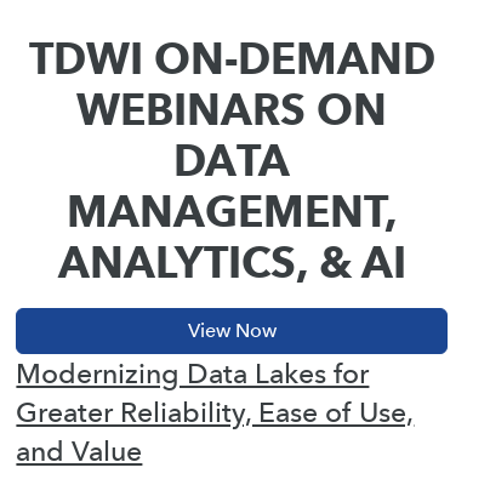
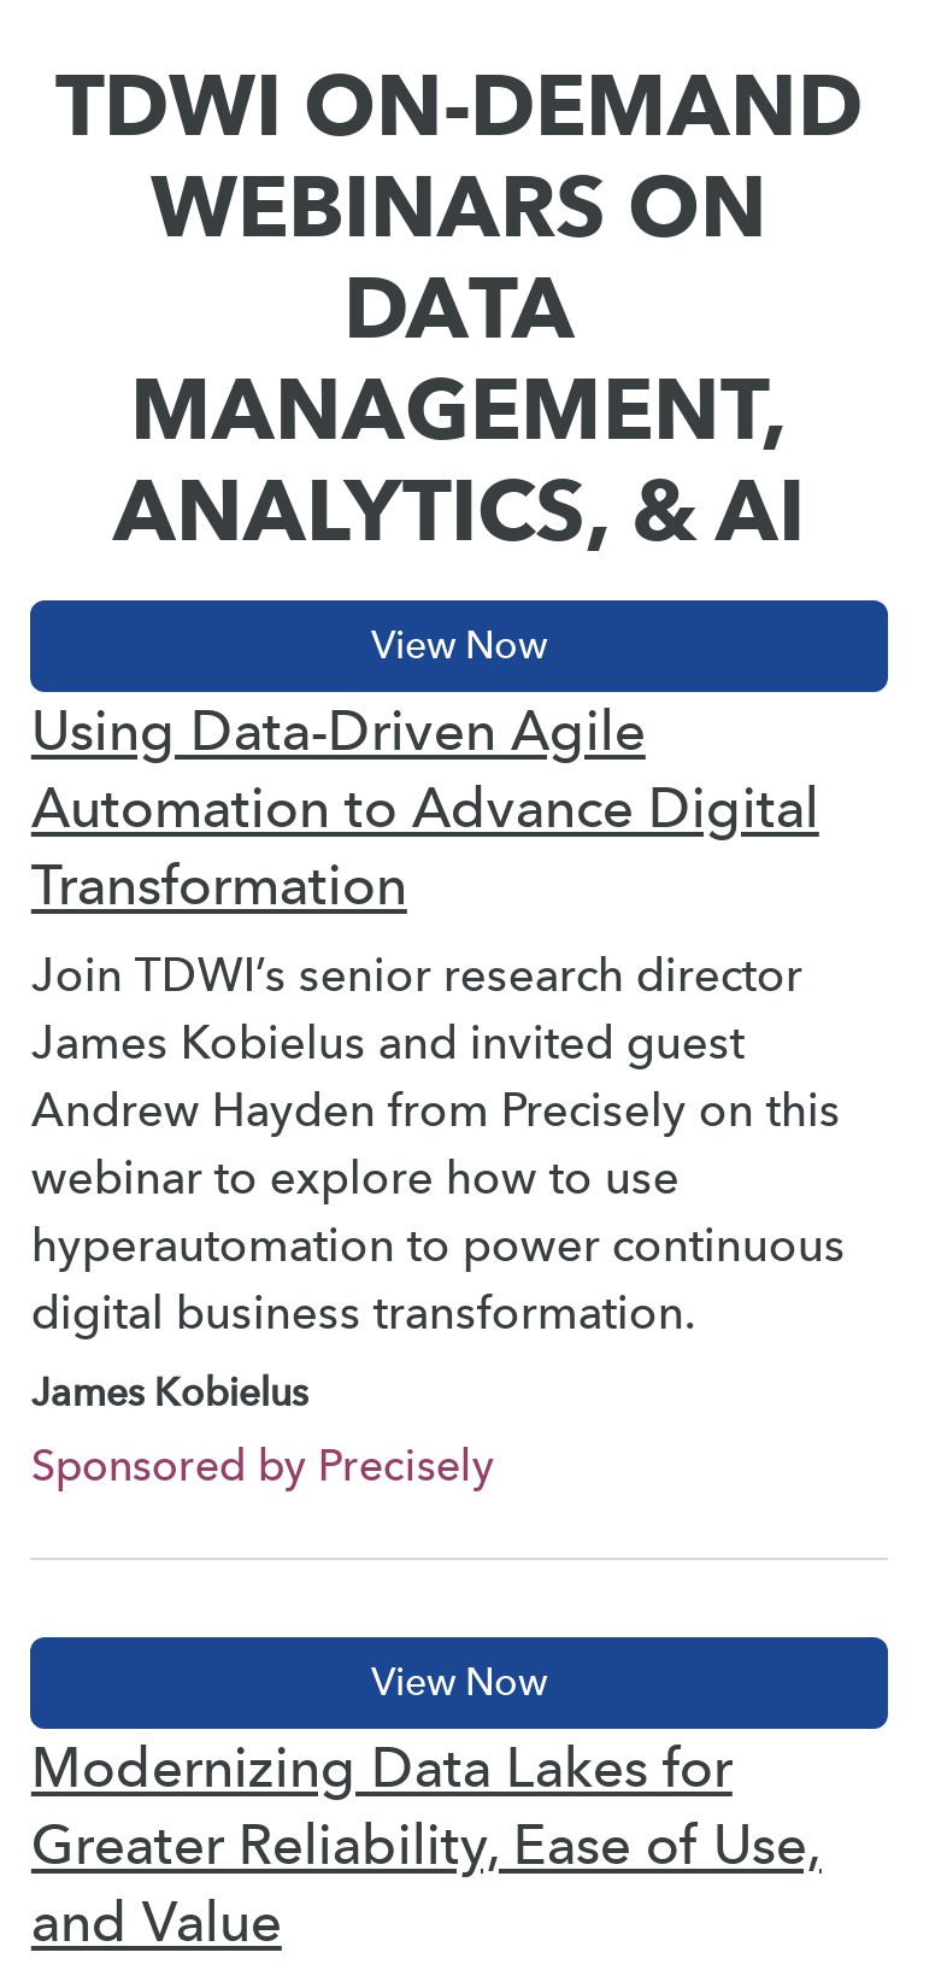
none -> [31,696,846,1493] Using Data-Driven Agile | Automation to Advance Digital | Transformation | Join TDWI’s senior research director | James Kobielus and invited guest | Andrew Hayden from Precisely on this | webinar to explore how to use | hyperautomation to power continuous | digital business transformation. | James Kobielus | Sponsored by Precisely

